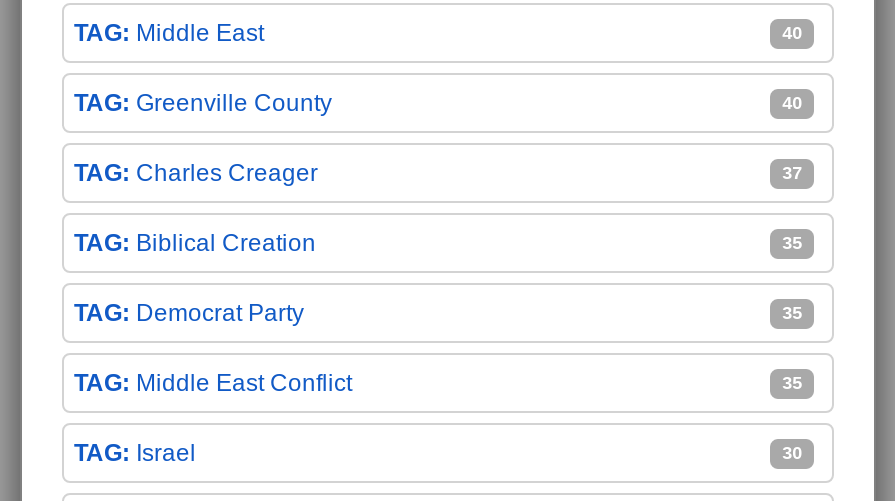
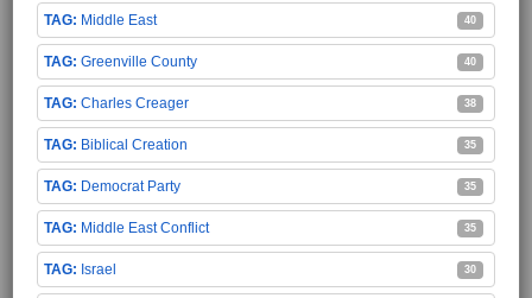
[782,164,802,184] 37 -> [465,98,476,110] 38

